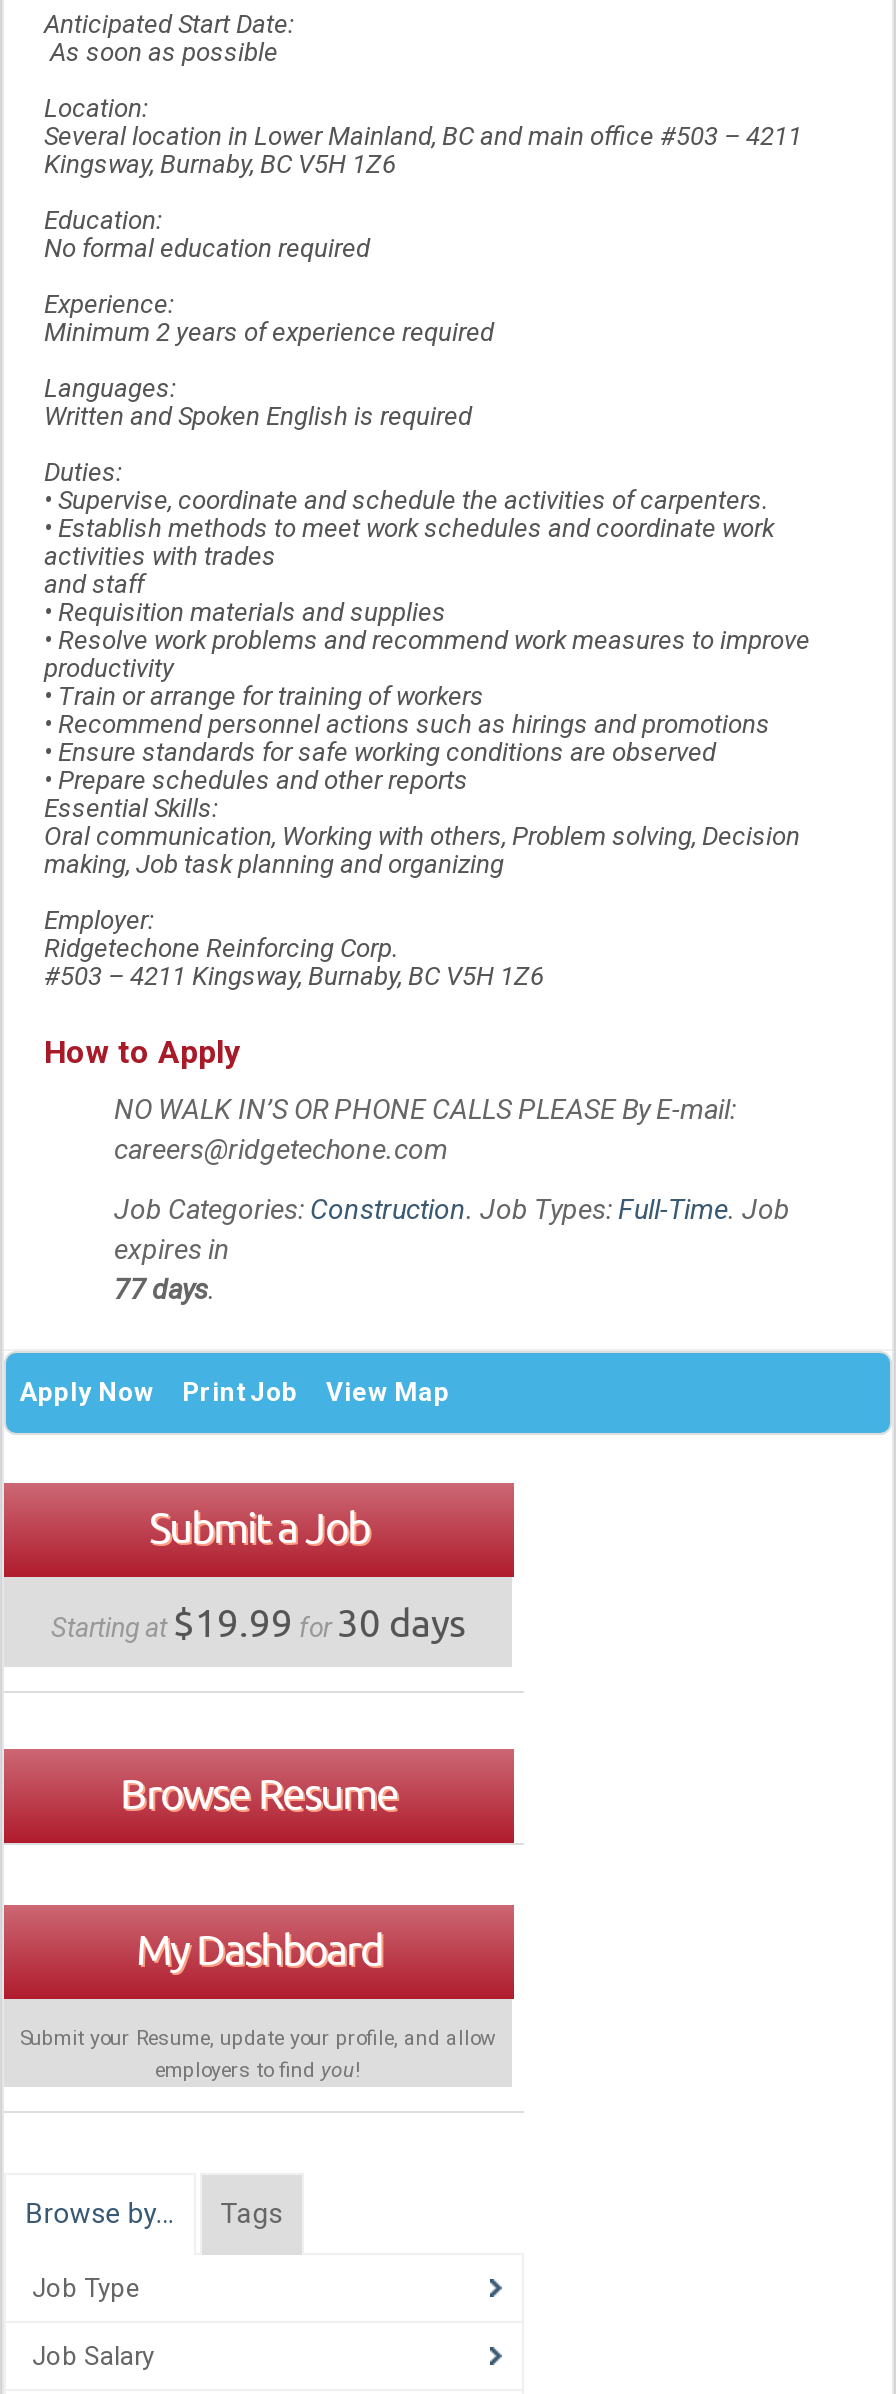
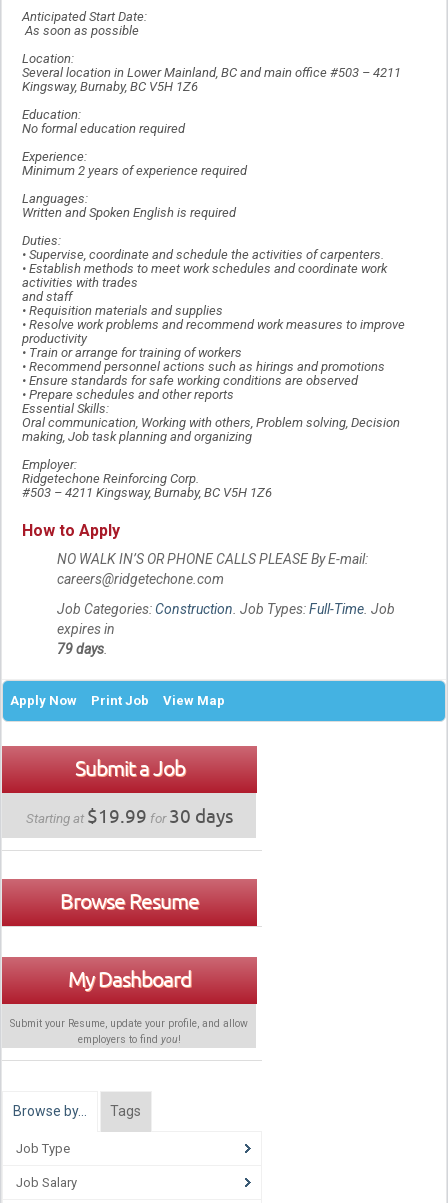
[114,1274,216,1306] 77 days. -> [57,641,108,657] 79 days.

